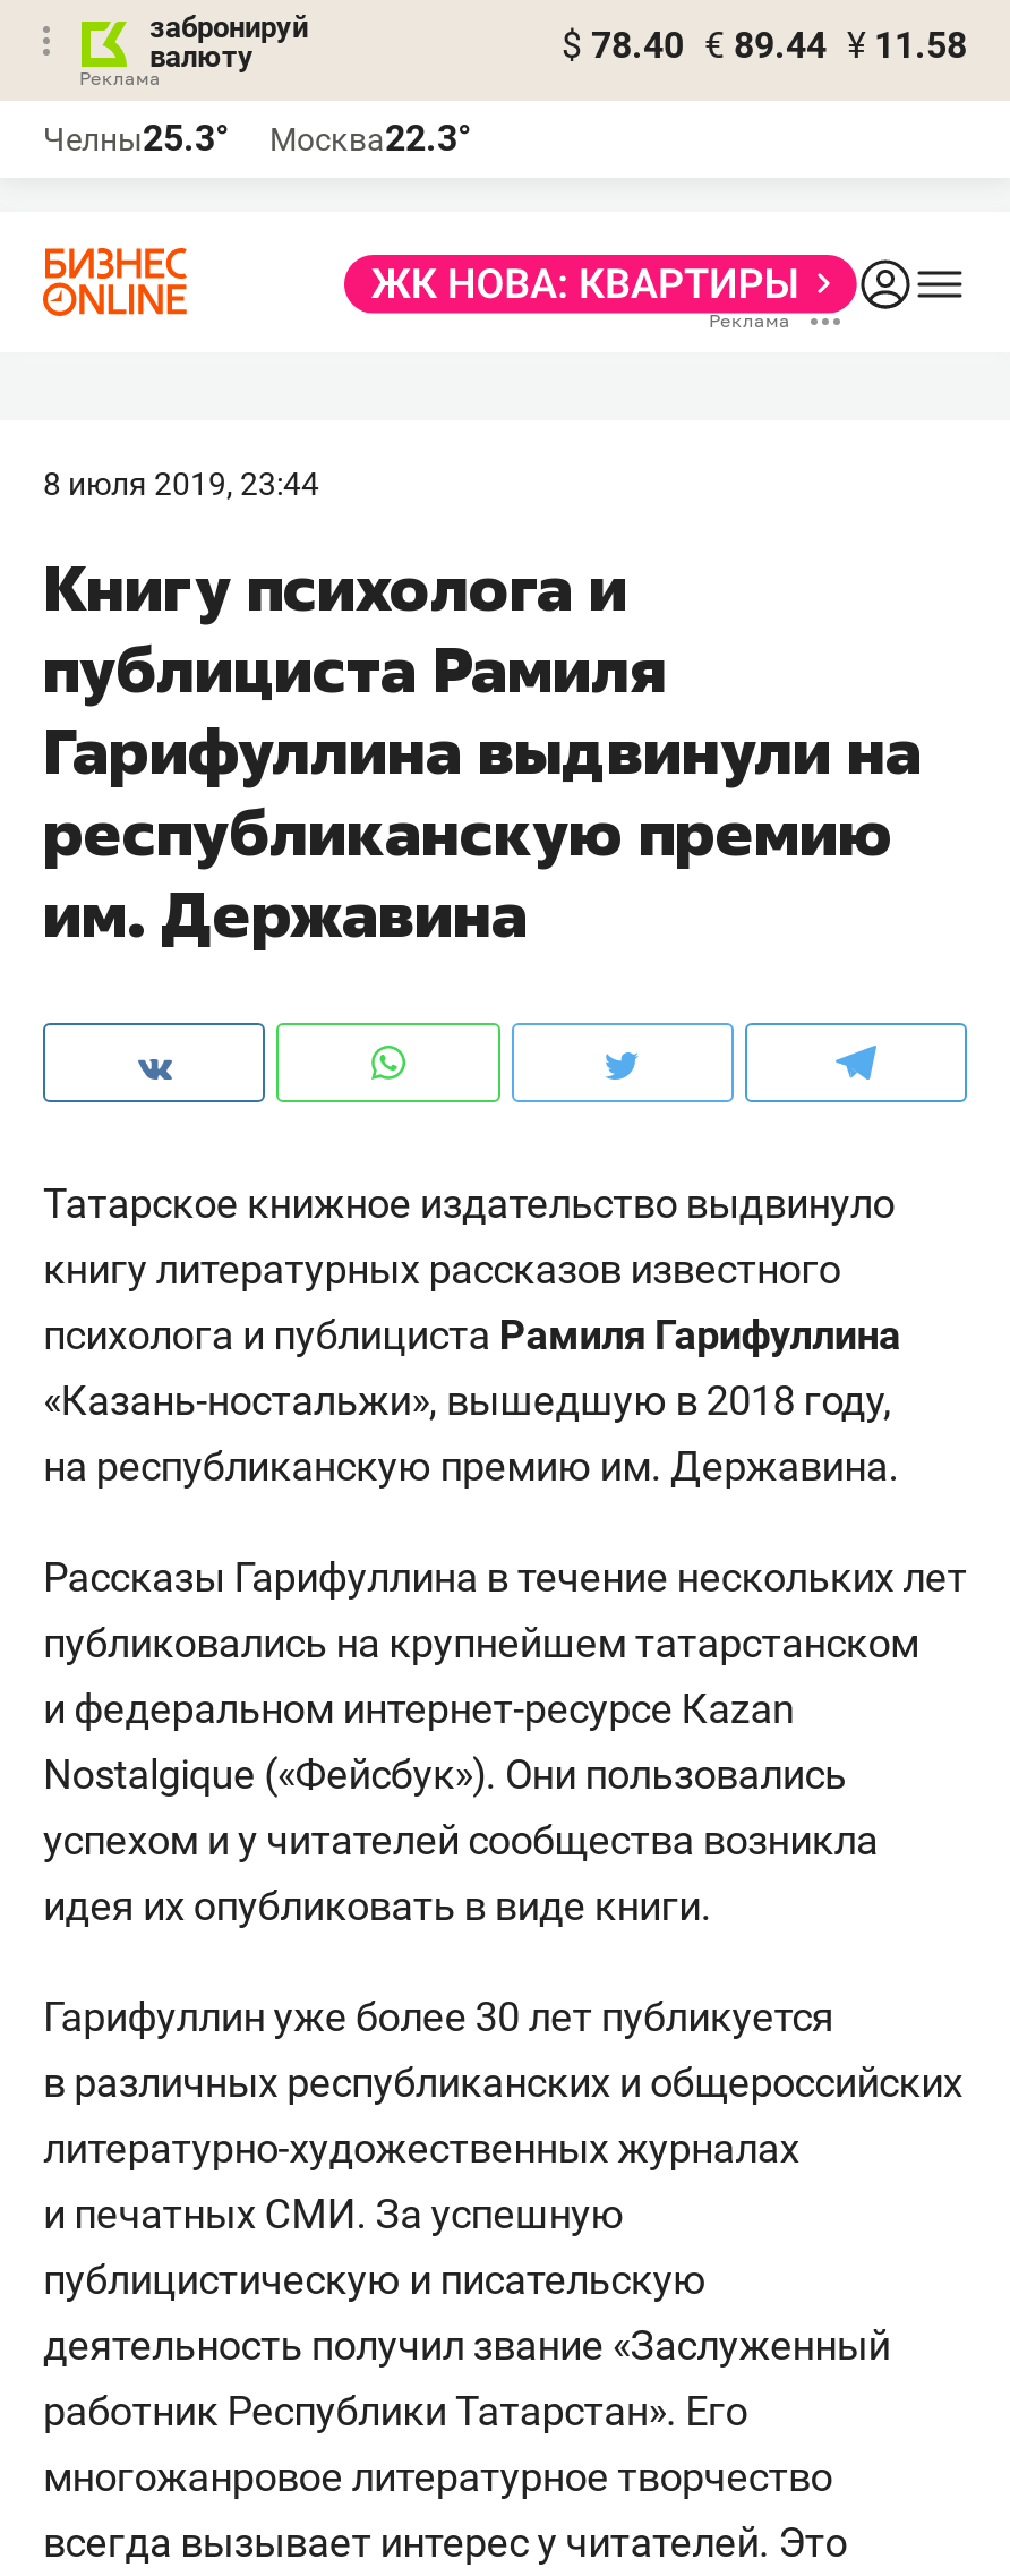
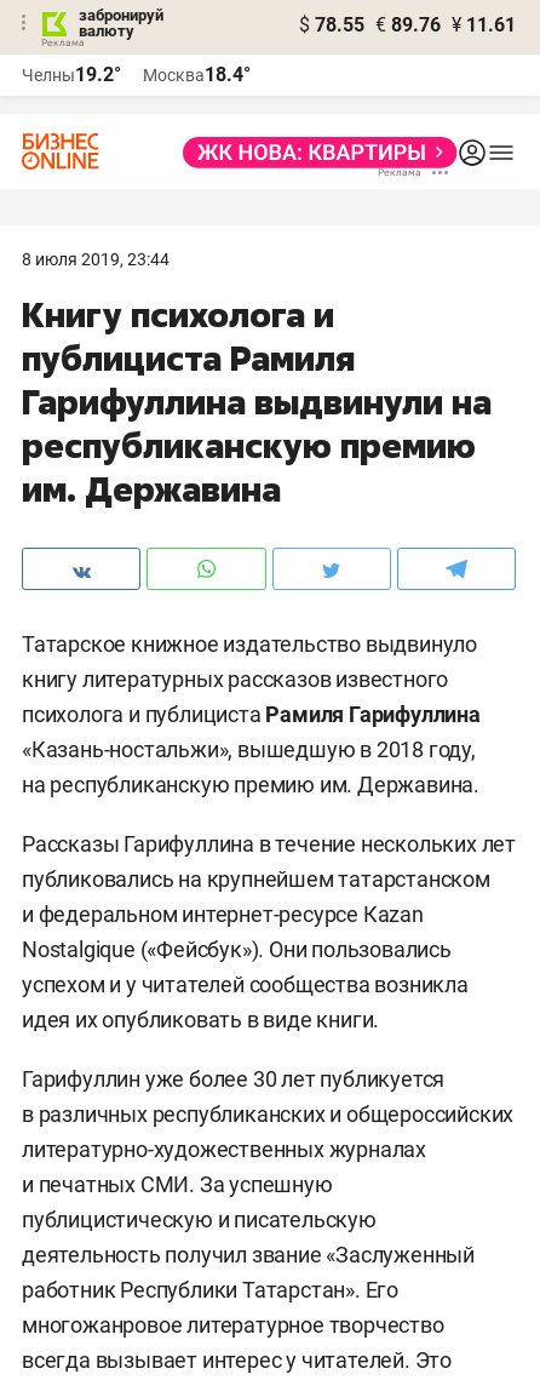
[562,24,967,67] $ 78.40 € 89.44 ¥ 11.58 -> [299,13,516,36] $ 78.55 € 89.76 ¥ 11.61
[43,117,229,160] Челны25.3° -> [22,63,121,86] Челны19.2°
[269,117,471,160] Москва22.3° -> [143,63,251,86] Москва18.4°

